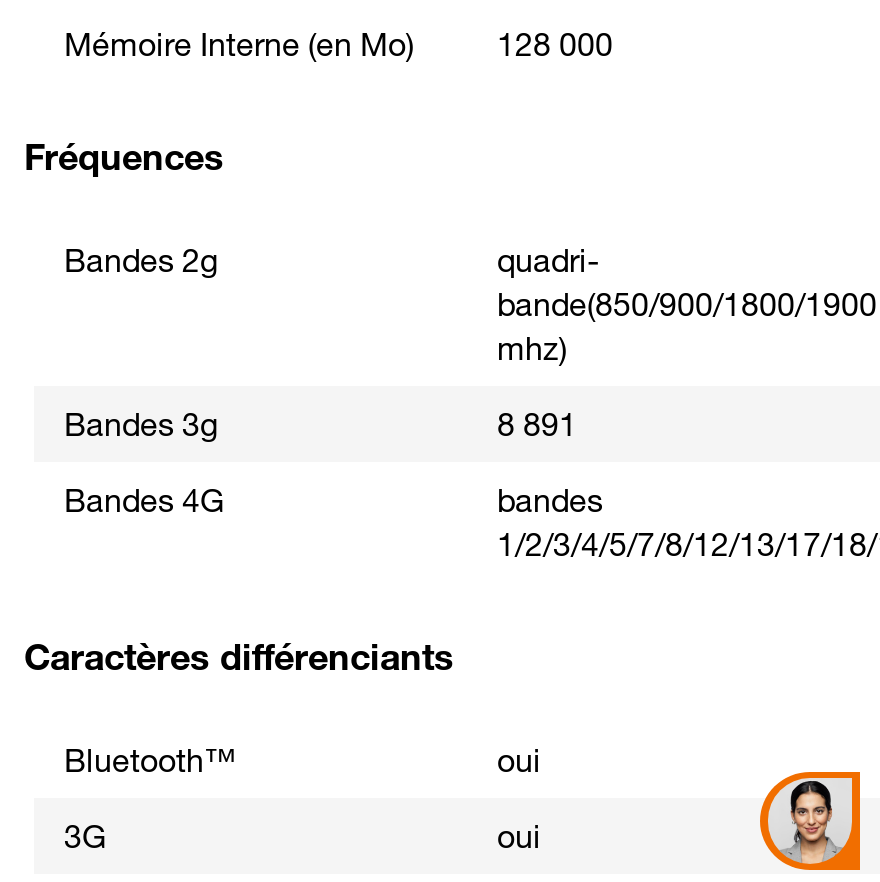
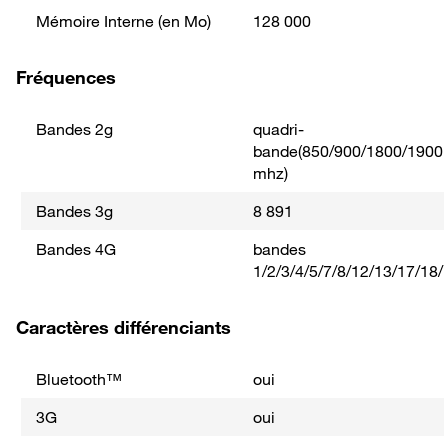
[758,770,862,872] [image] -> none

